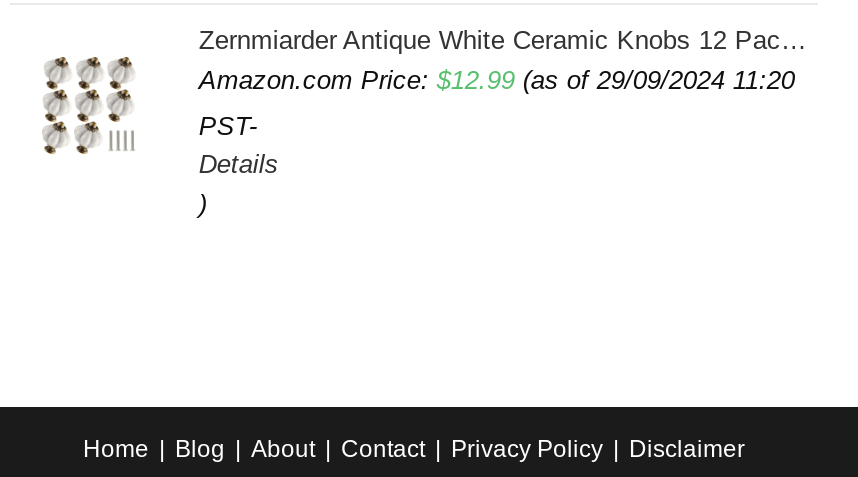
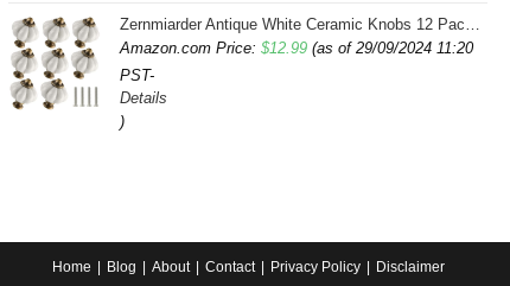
[16,28,160,182] [image] -> [11,17,98,110] [image]

